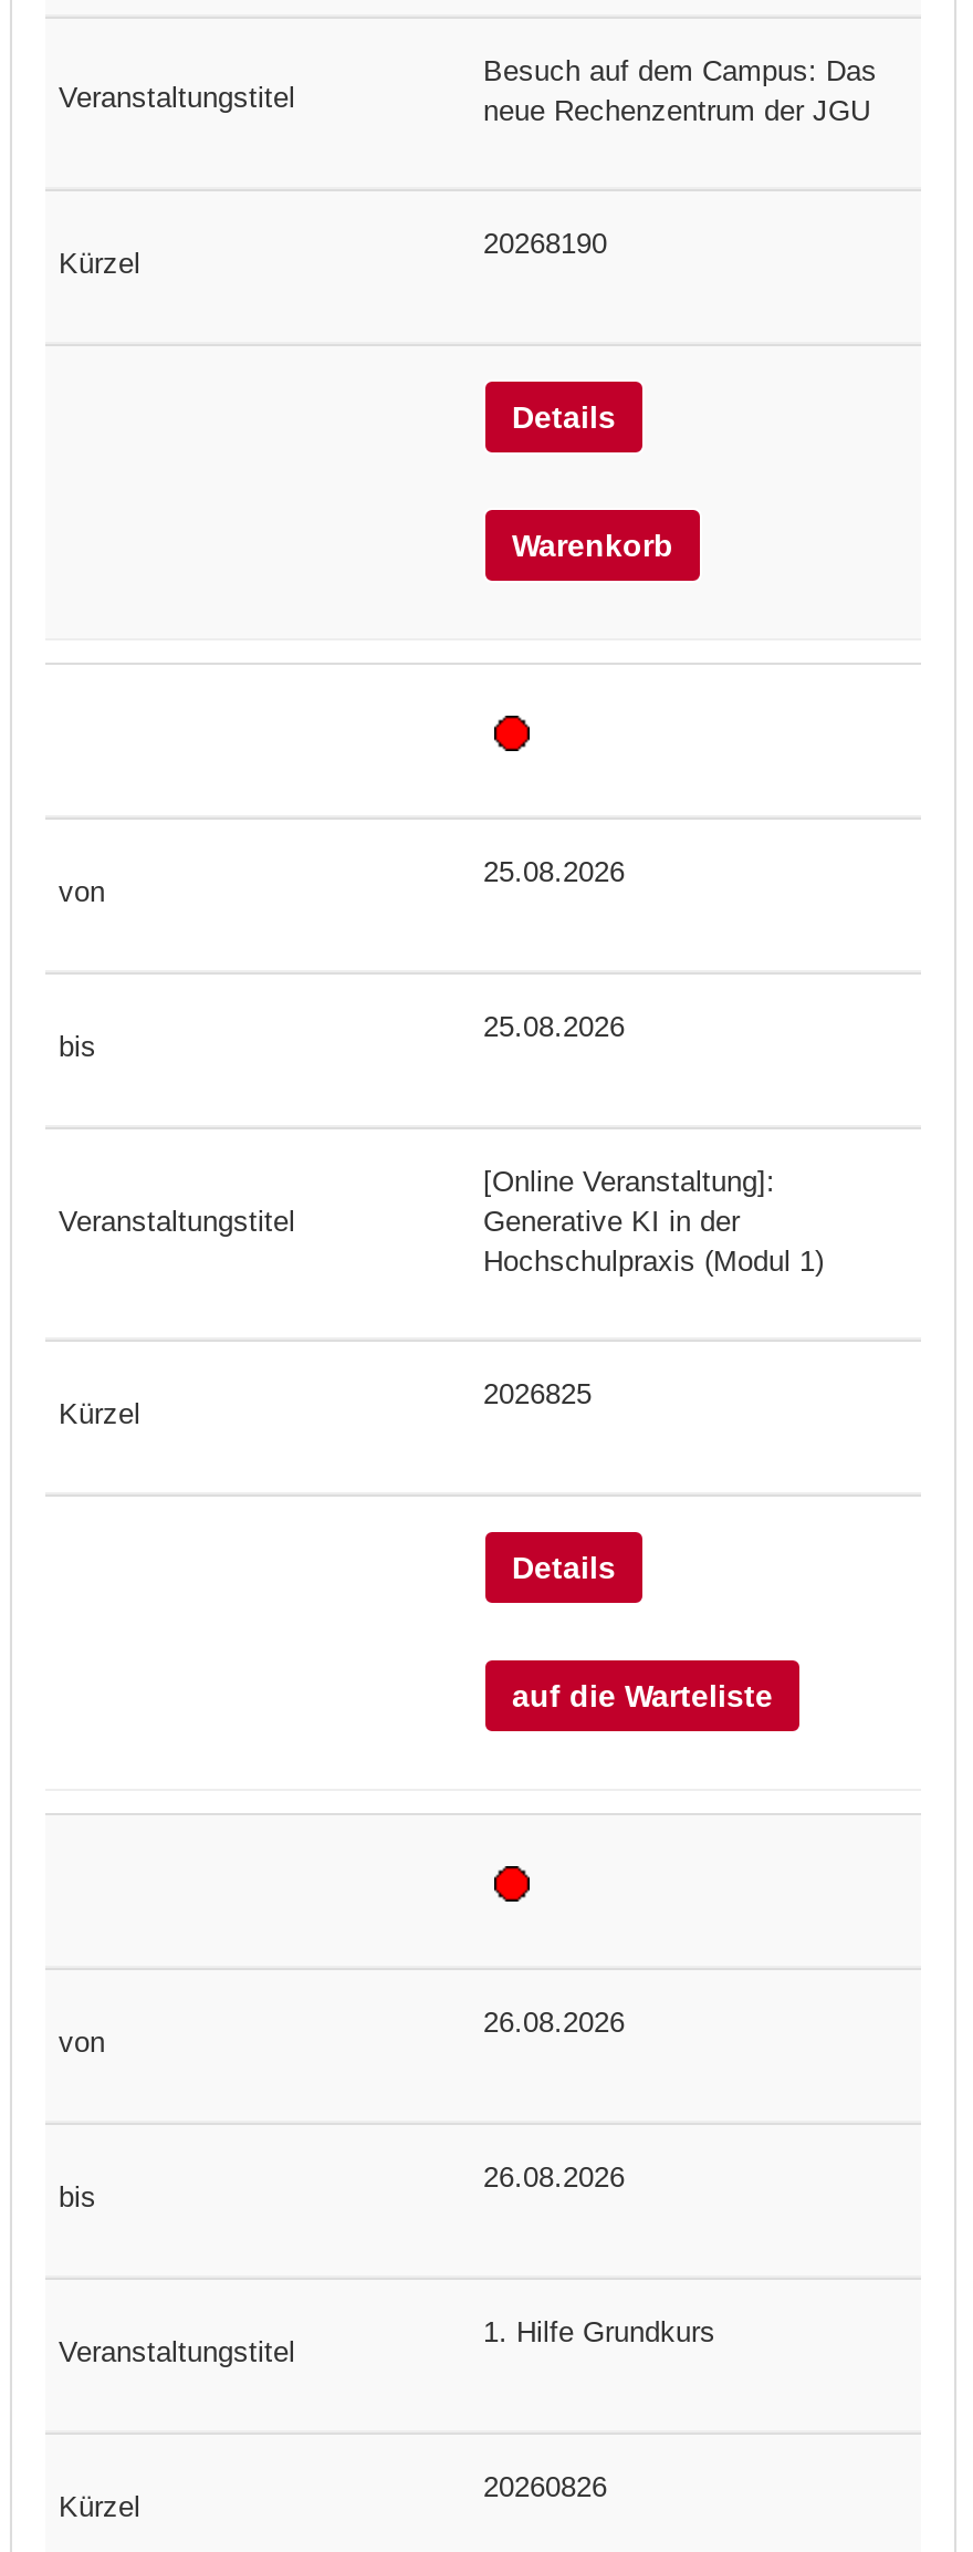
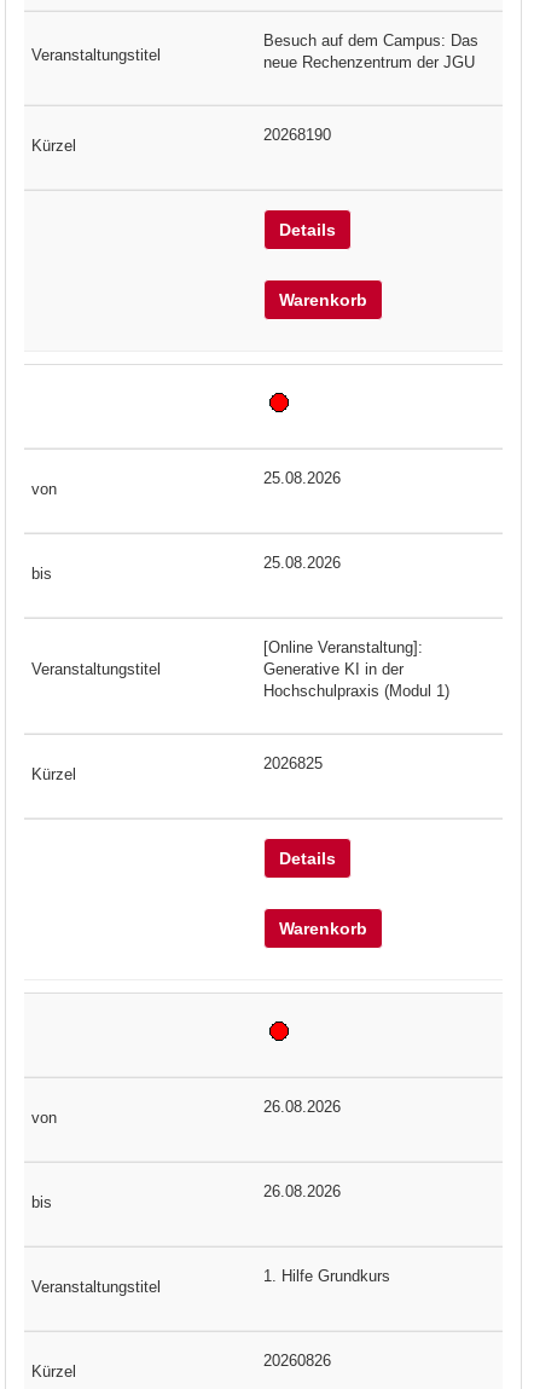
[512,1679,773,1714] auf die Warteliste -> [279,919,367,939] Warenkorb

